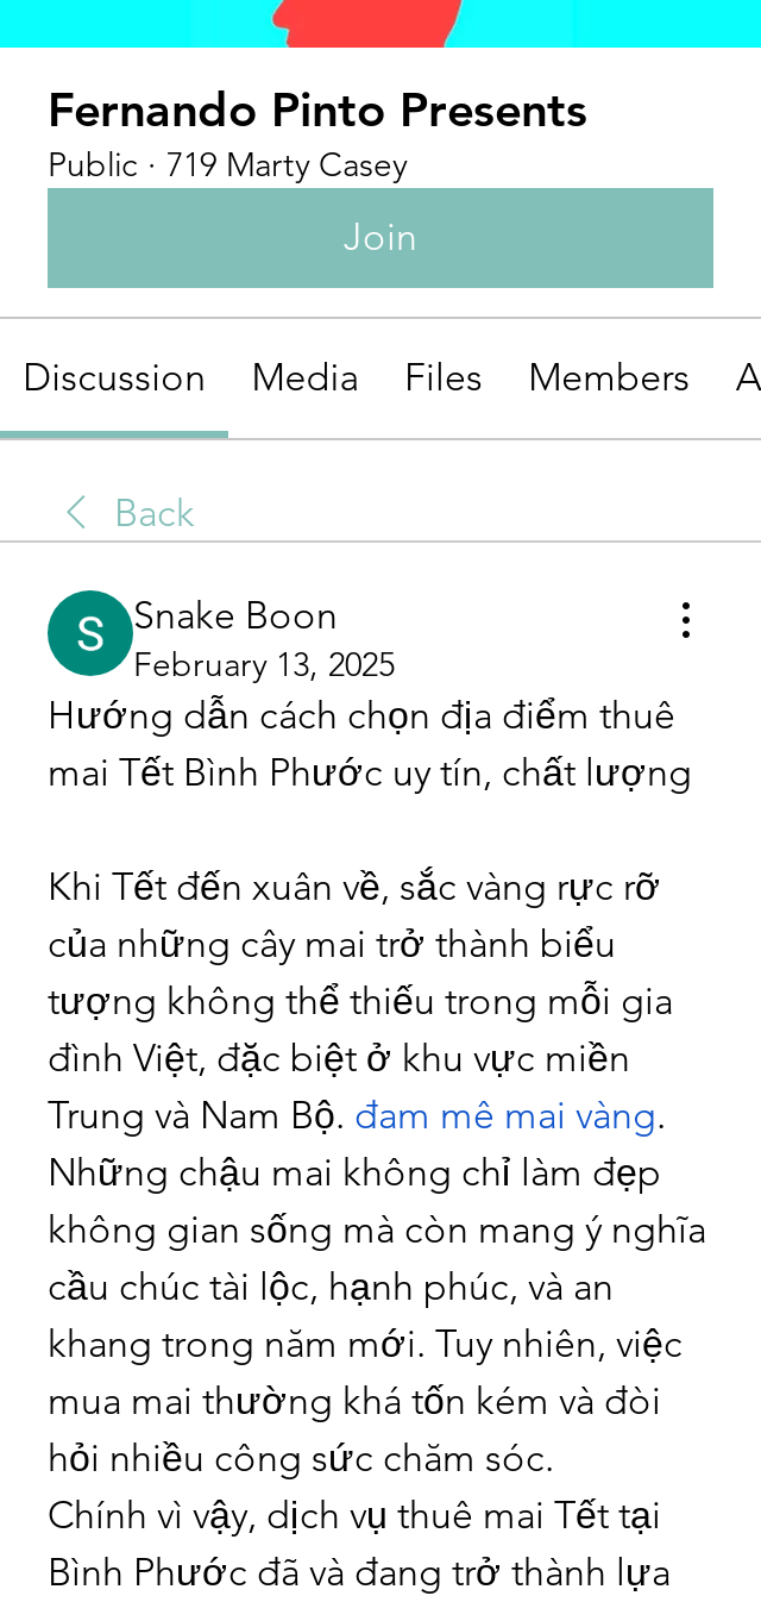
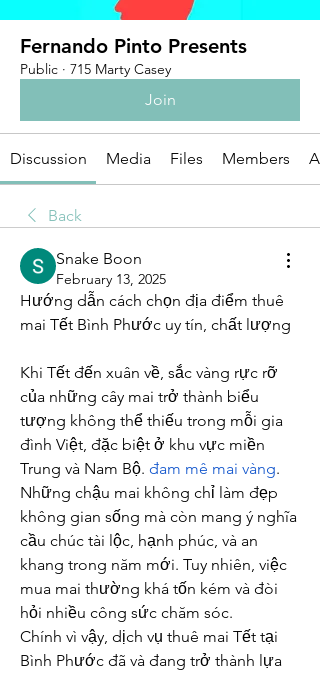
[48,143,407,186] Public · 719 Marty Casey -> [20,60,171,78] Public · 715 Marty Casey

